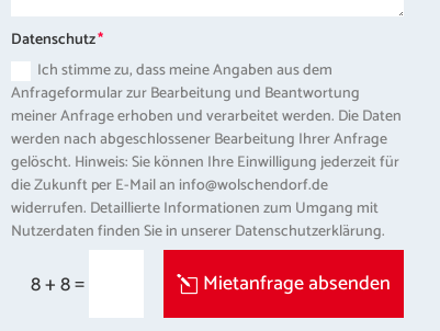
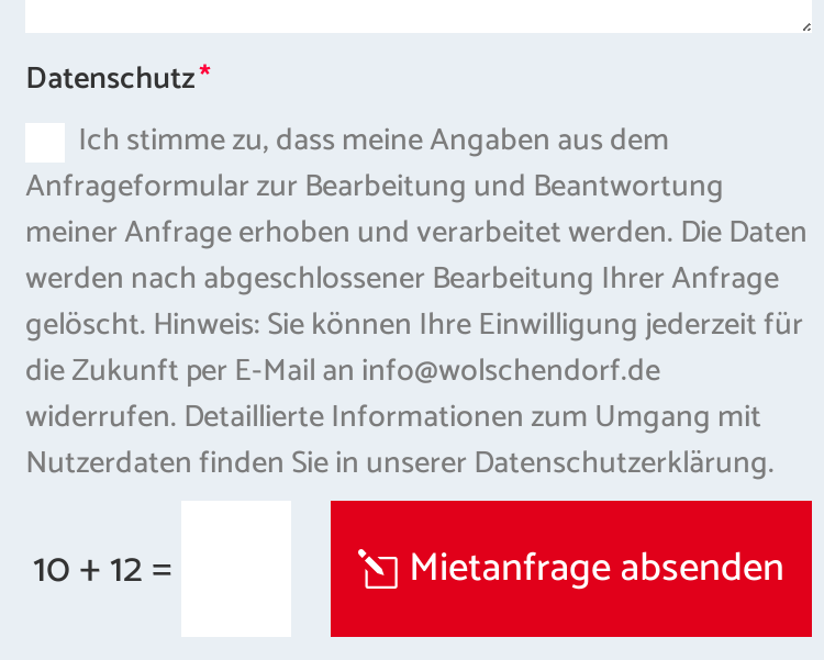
[30,267,88,301] 8 + 8= -> [33,536,180,603] 10 + 12=

